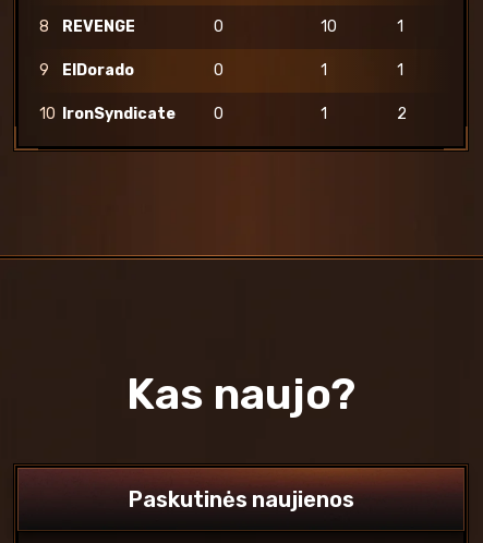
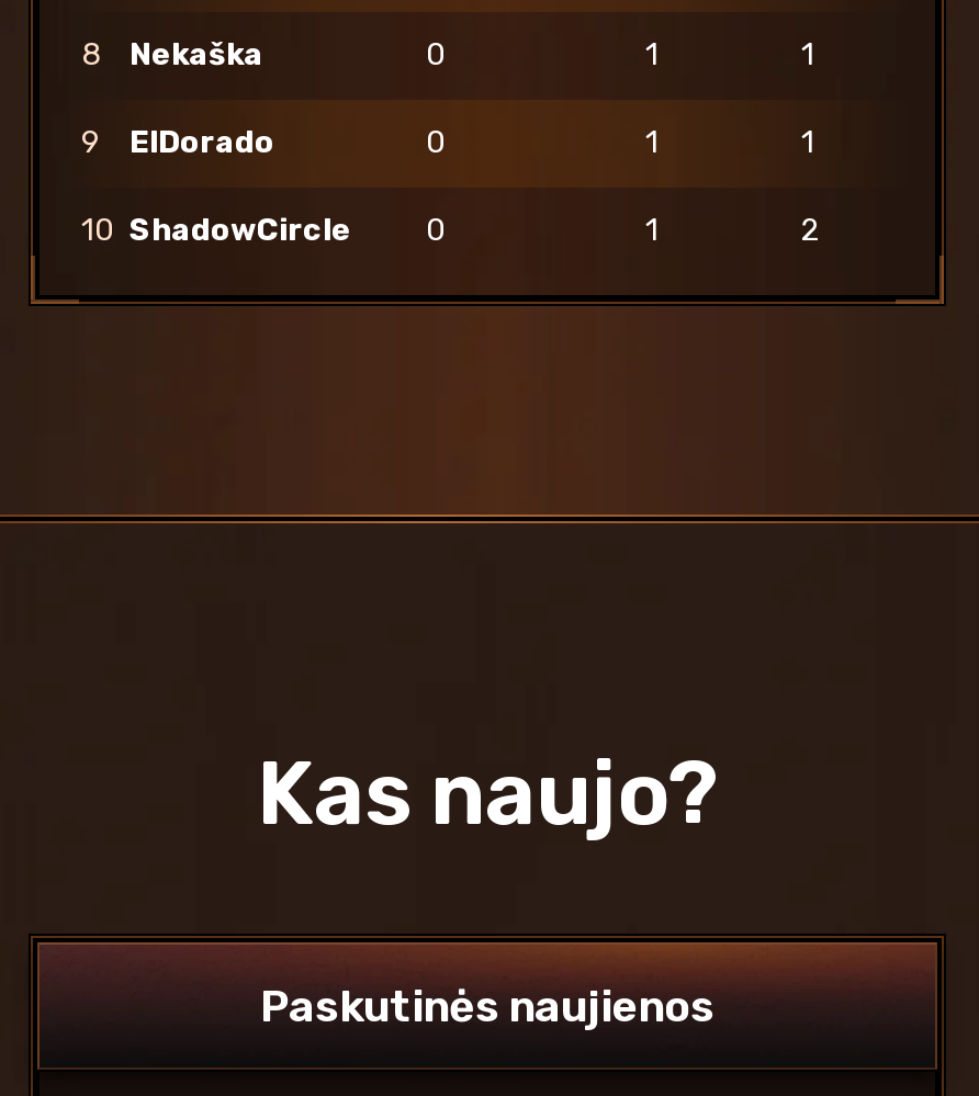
[62,17,135,36] REVENGE -> [130,35,263,73] Nekaška
[321,17,337,36] 10 -> [645,35,659,73] 1
[39,104,176,123] 10 IronSyndicate -> [81,211,351,248] 10 ShadowCircle

